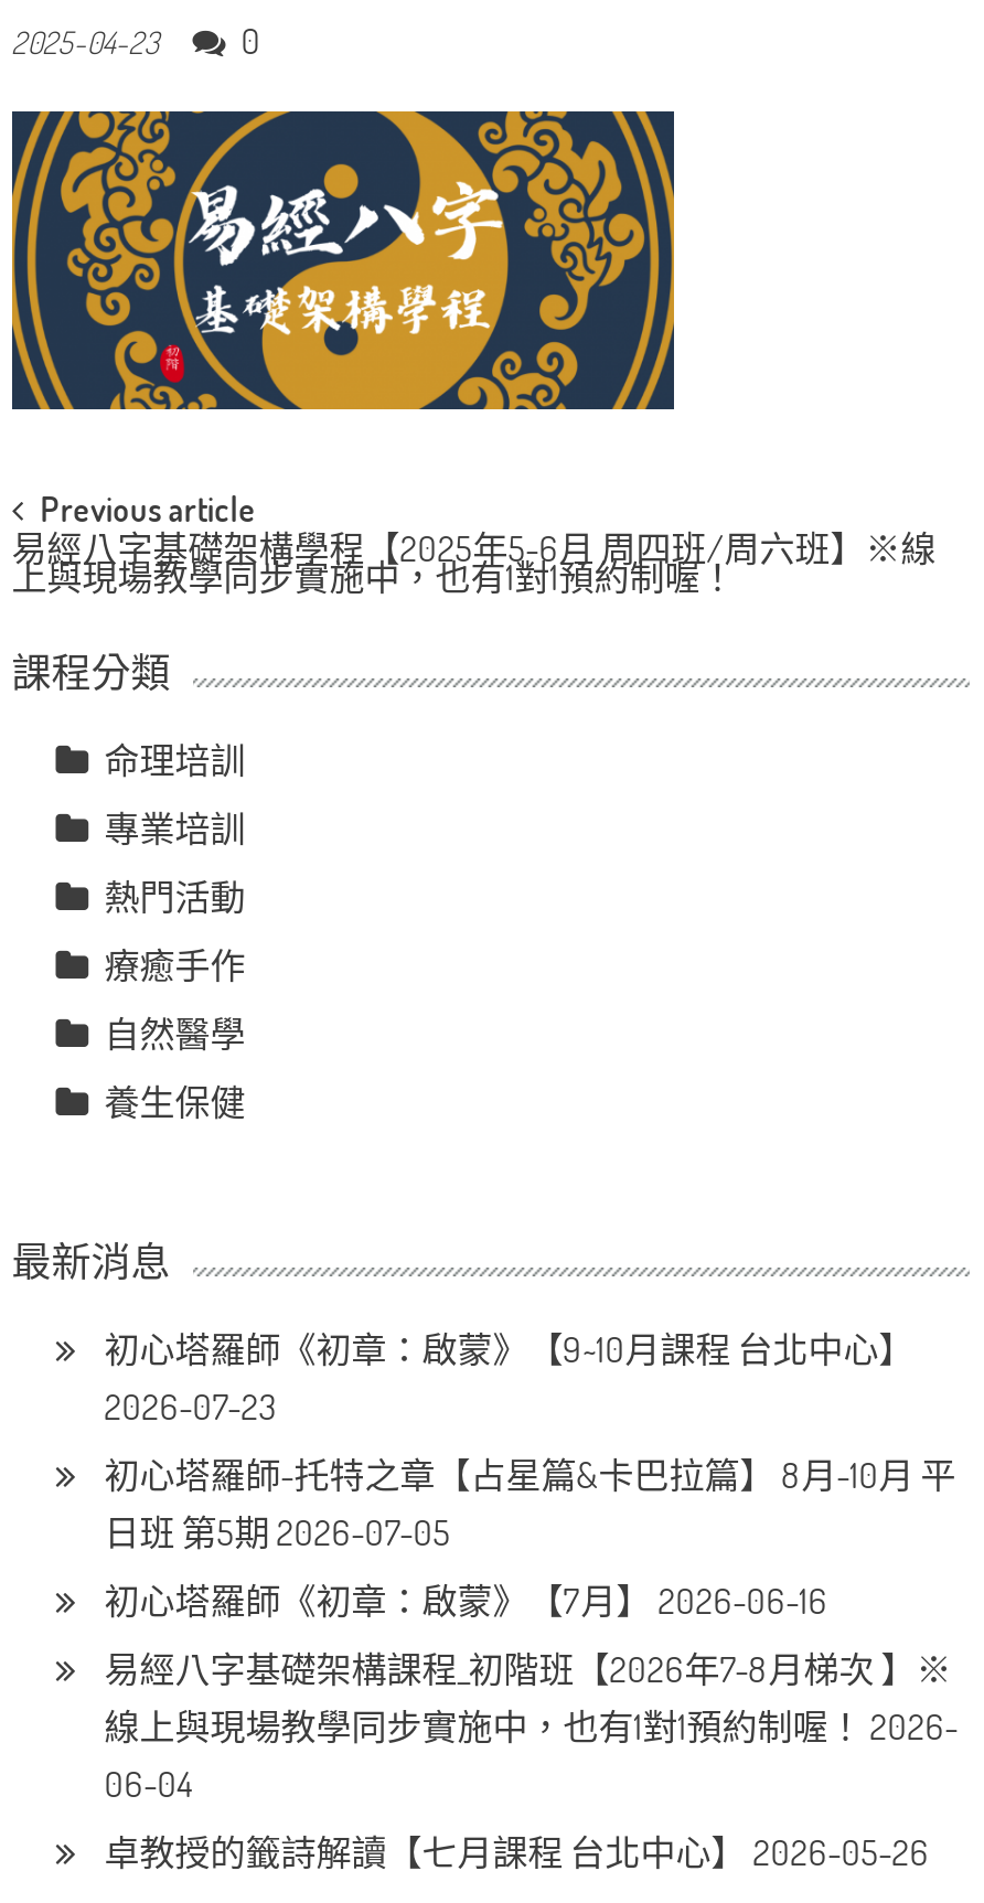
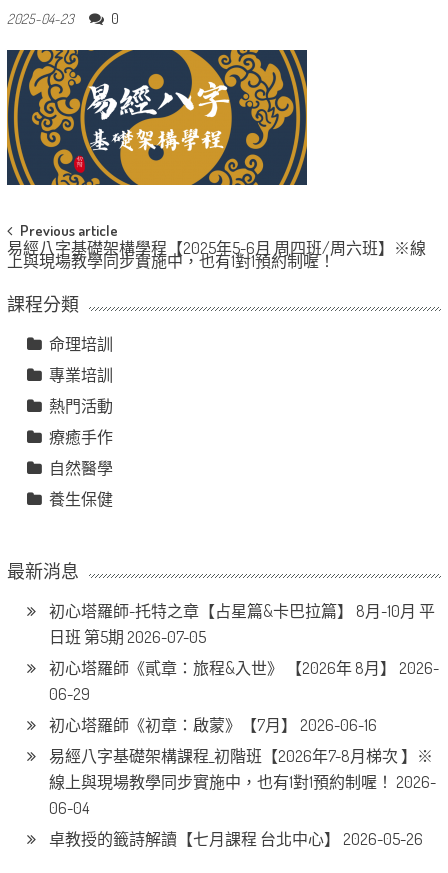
[104,1327,914,1429] 初心塔羅師《初章：啟蒙》【9~10月課程 台北中心】 | 2026-07-23 -> none
moved [104,1453,956,1554] -> [49,601,435,647]: 初心塔羅師-托特之章【占星篇&卡巴拉篇】 8月-10月 平 | 日班 第5期 2026-07-05
none -> [49,658,439,704] 初心塔羅師《貳章：旅程&入世》 【2026年 8月】 2026- | 06-29

